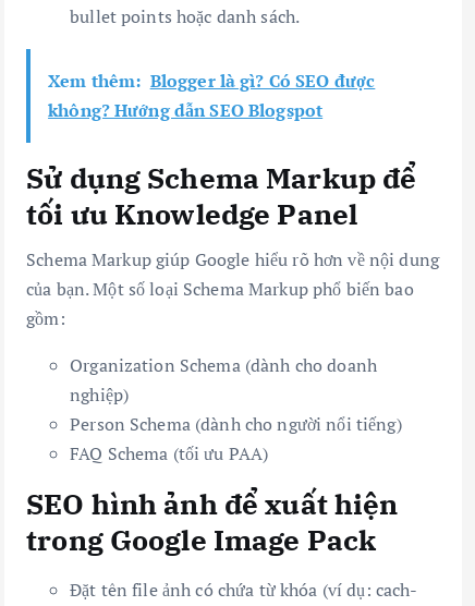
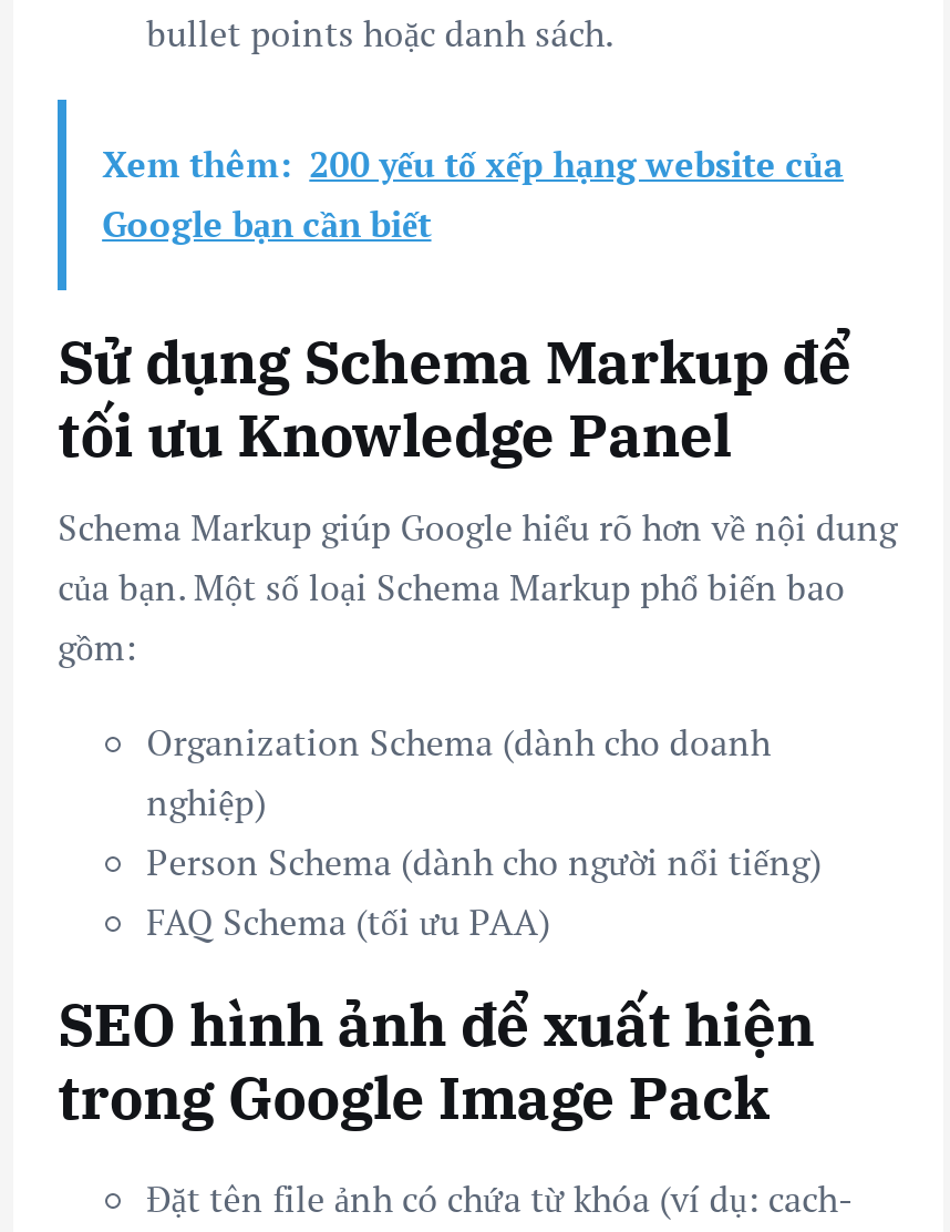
[48,69,375,122] Xem thêm: Blogger là gì? Có SEO được | không? Hướng dẫn SEO Blogspot -> [102,139,844,248] Xem thêm: 200 yếu tố xếp hạng website của | Google bạn cần biết

